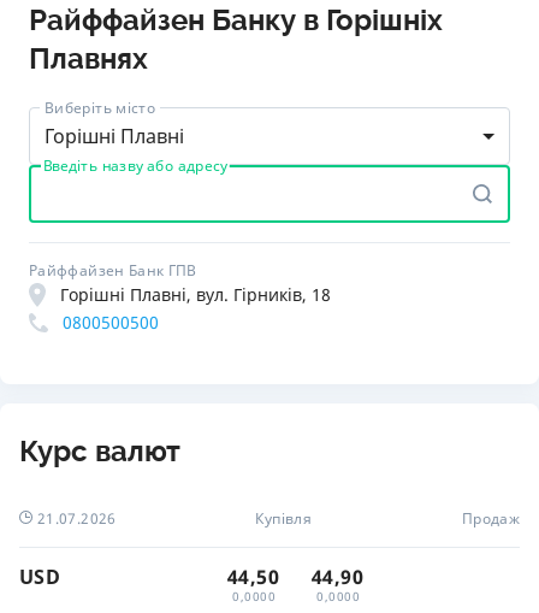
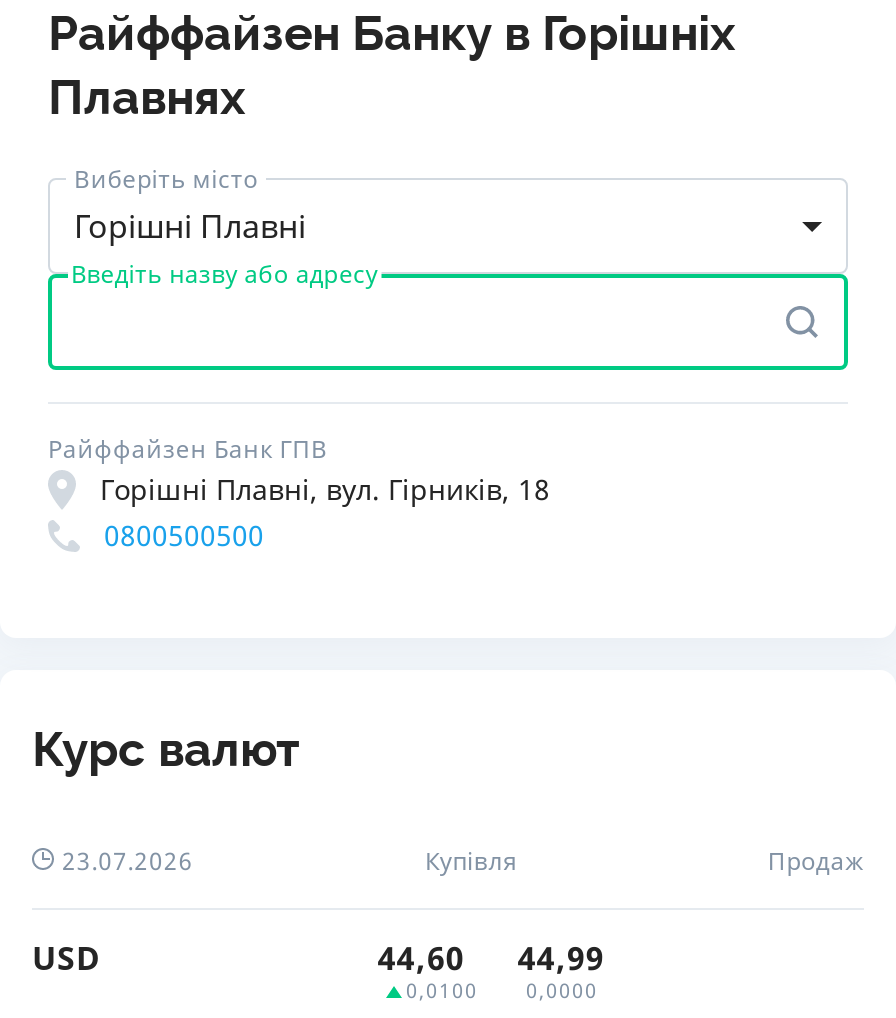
[37,508,116,529] 21.07.2026 -> [62,844,193,878] 23.07.2026
[227,564,280,590] 44,50 -> [378,936,465,980] 44,60
[312,564,364,590] 44,90 -> [518,936,605,980] 44,99
[232,588,276,605] 0,0000 -> [406,976,478,1004] 0,0100

